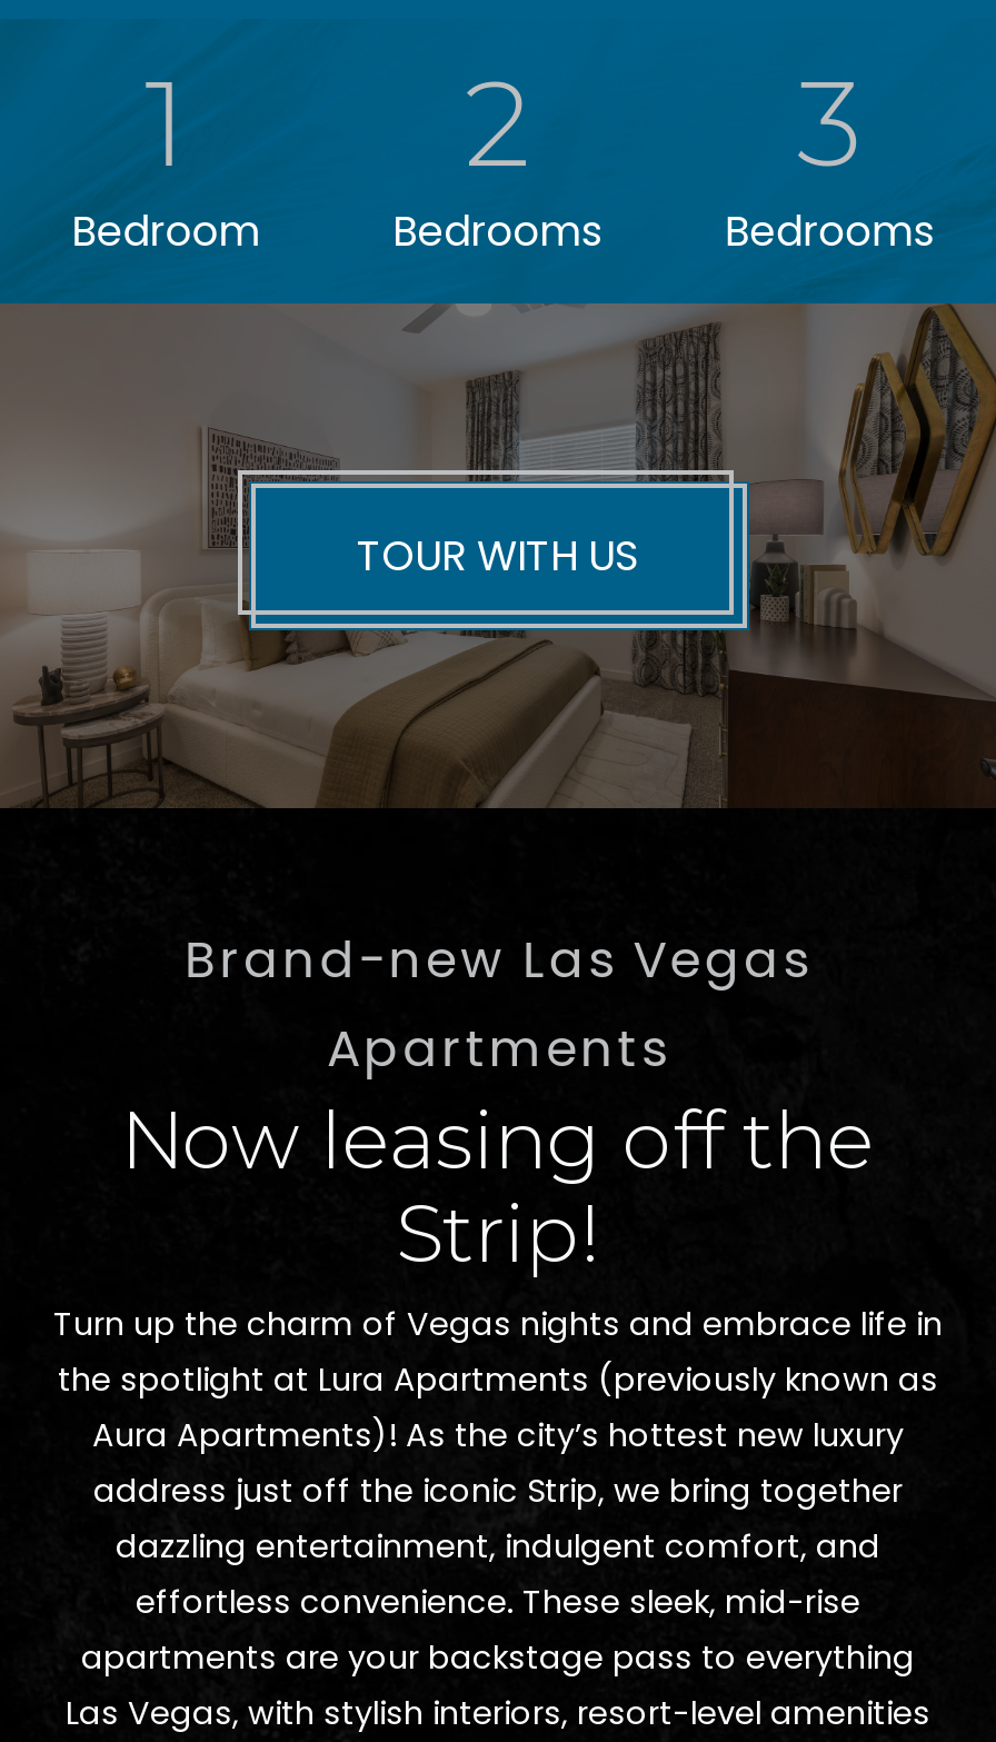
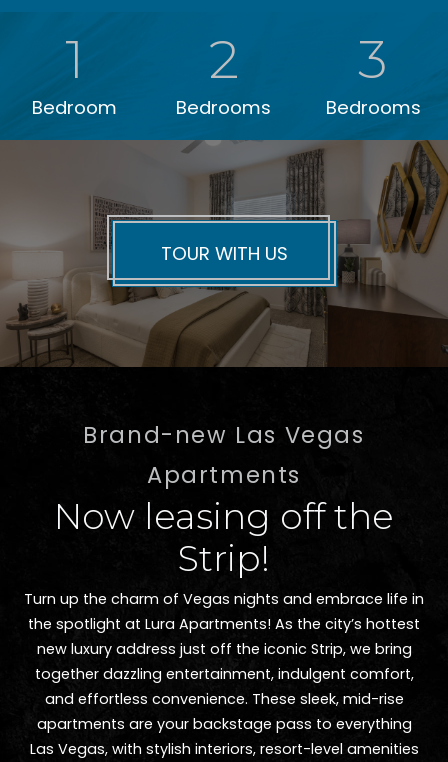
[58,1357,938,1624] the spotlight at Lura Apartments (previously known as | Aura Apartments)! As the city’s hottest new luxury | address just off the iconic Strip, we bring together | dazzling entertainment, indulgent comfort, and | effortless convenience. These sleek, mid-rise -> [28,614,420,709] the spotlight at Lura Apartments! As the city’s hottest | new luxury address just off the iconic Strip, we bring | together dazzling entertainment, indulgent comfort, | and effortless convenience. These sleek, mid-rise

